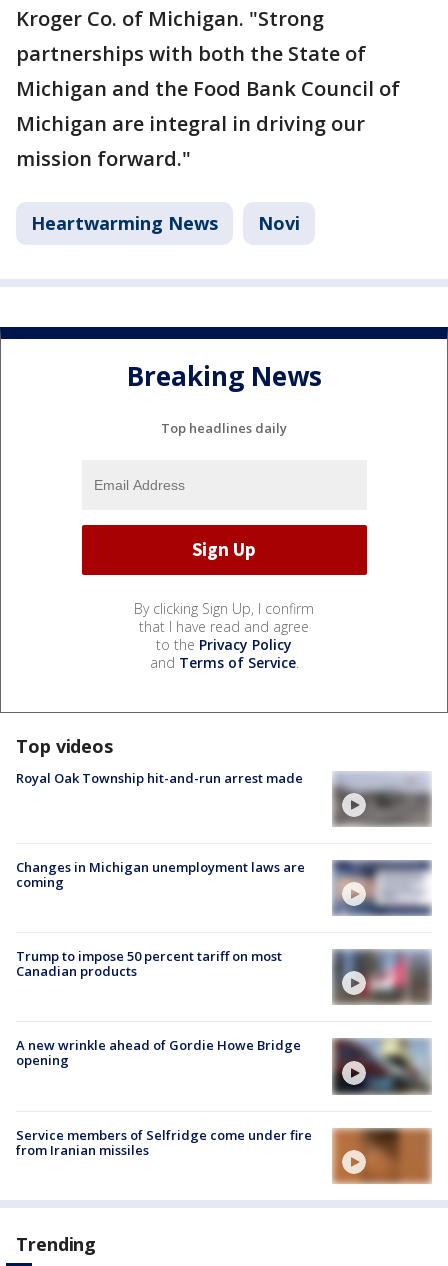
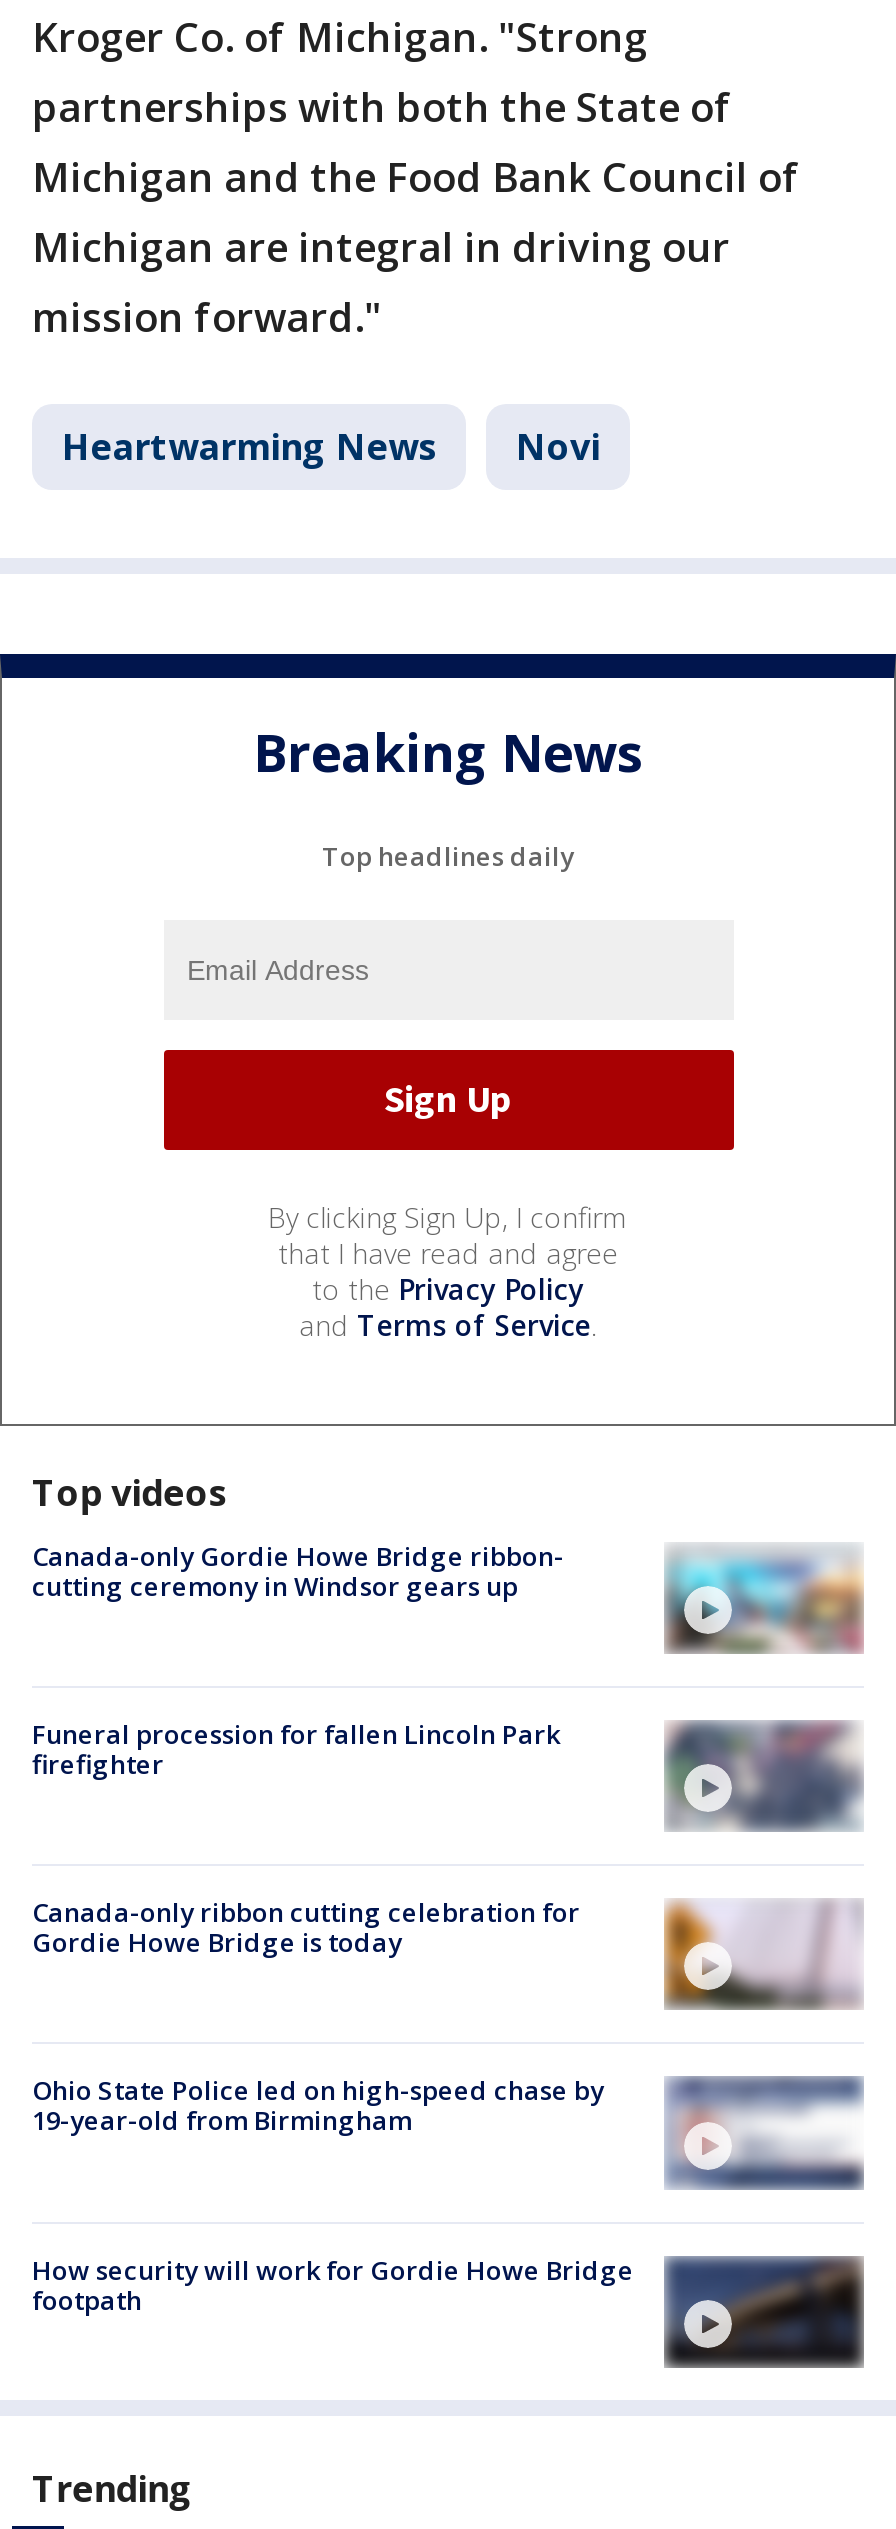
[16,769,303,787] Royal Oak Township hit-and-run arrest made -> [32,1537,564,1603] Canada-only Gordie Howe Bridge ribbon- | cutting ceremony in Windsor gears up
[334,779,431,827] [image] -> [670,1558,862,1652] [image]
[16,858,305,891] Changes in Michigan unemployment laws are | coming -> [32,1716,560,1782] Funeral procession for fallen Lincoln Park | firefighter
[333,861,432,916] [image] -> [666,1720,864,1830] [image]
[16,947,282,980] Trump to impose 50 percent tariff on most | Canadian products -> [32,1894,580,1960] Canada-only ribbon cutting celebration for | Gordie Howe Bridge is today
[332,949,432,1004] [image] -> [664,1900,862,2006] [image]
[16,1036,432,1095] [image] | A new wrinkle ahead of Gordie Howe Bridge | opening -> [32,2073,862,2190] [image] | Ohio State Police led on high-speed chase by | 19-year-old from Birmingham
[16,1126,432,1184] [image] | Service members of Selfridge come under fire | from Iranian missiles -> [32,2251,864,2368] [image] | How security will work for Gordie Howe Bridge | footpath

